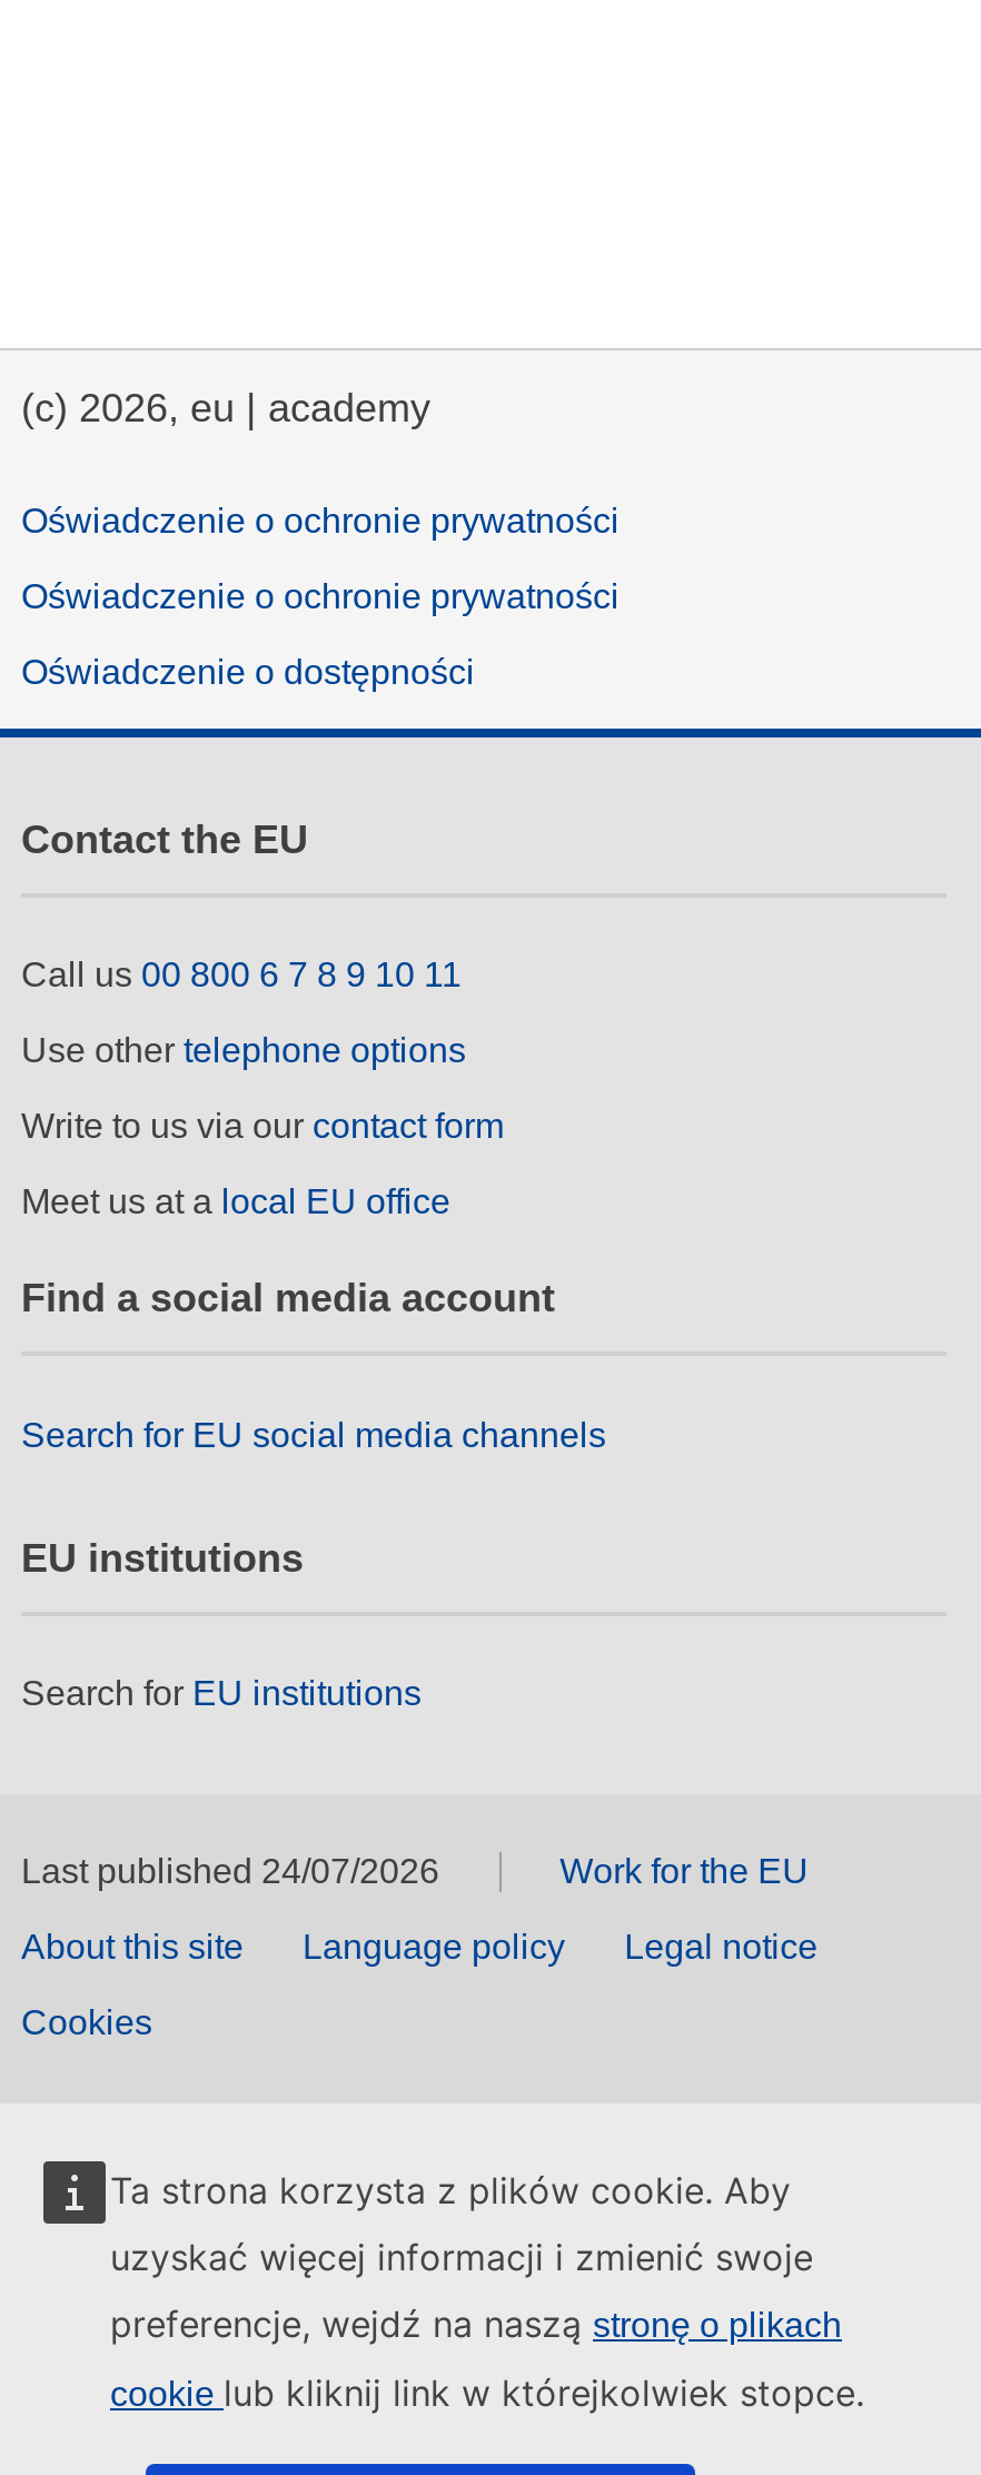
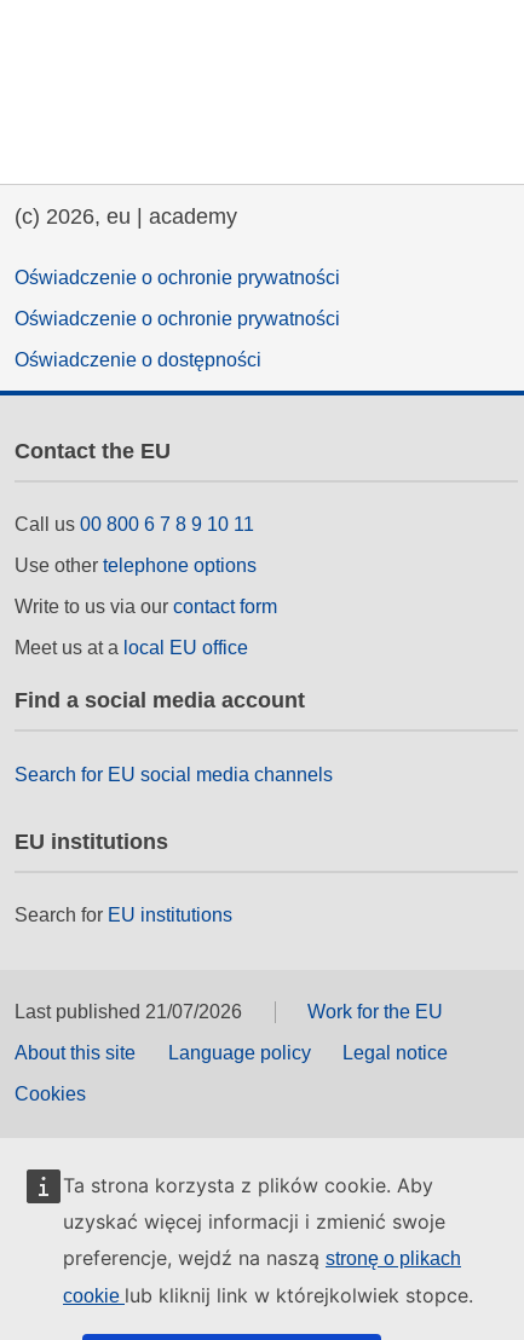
[21,1853,439,1891] Last published 24/07/2026 -> [15,1002,242,1023] Last published 21/07/2026

